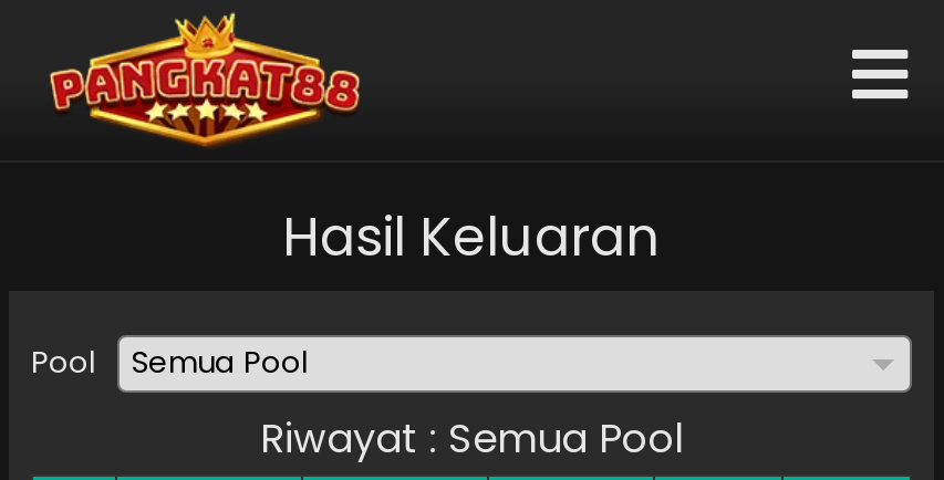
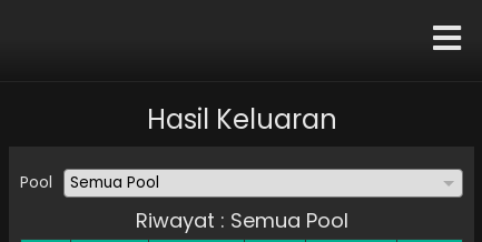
[49,12,361,149] [image] -> none

